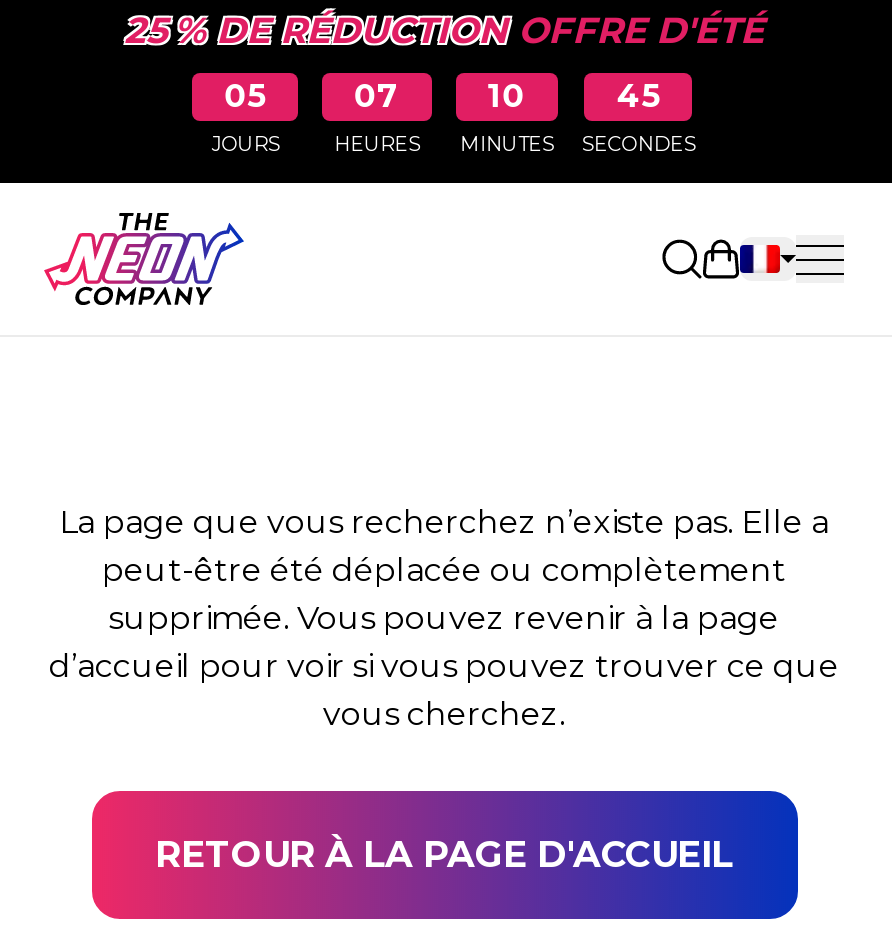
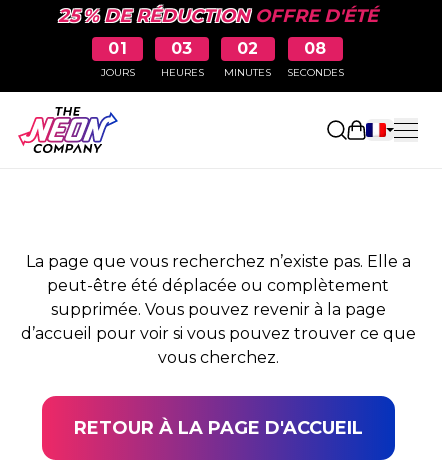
[225,77,266,115] 05 -> [108,39,127,58] 01
[354,77,400,115] 07 -> [171,39,193,58] 03
[488,77,525,115] 10 -> [237,39,259,58] 02
[617,77,660,115] 45 -> [304,39,327,58] 08

